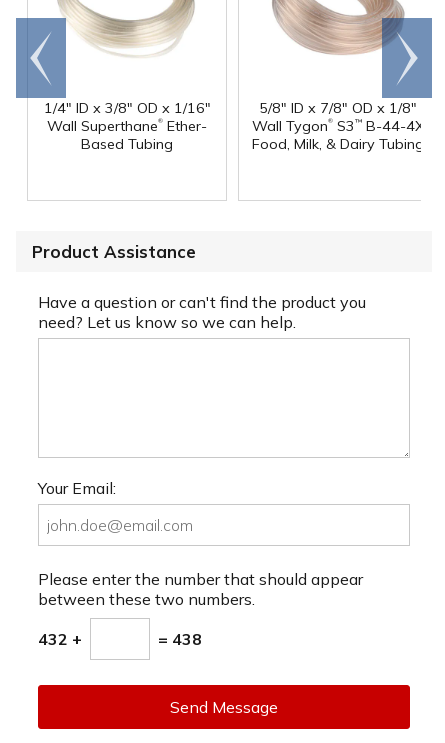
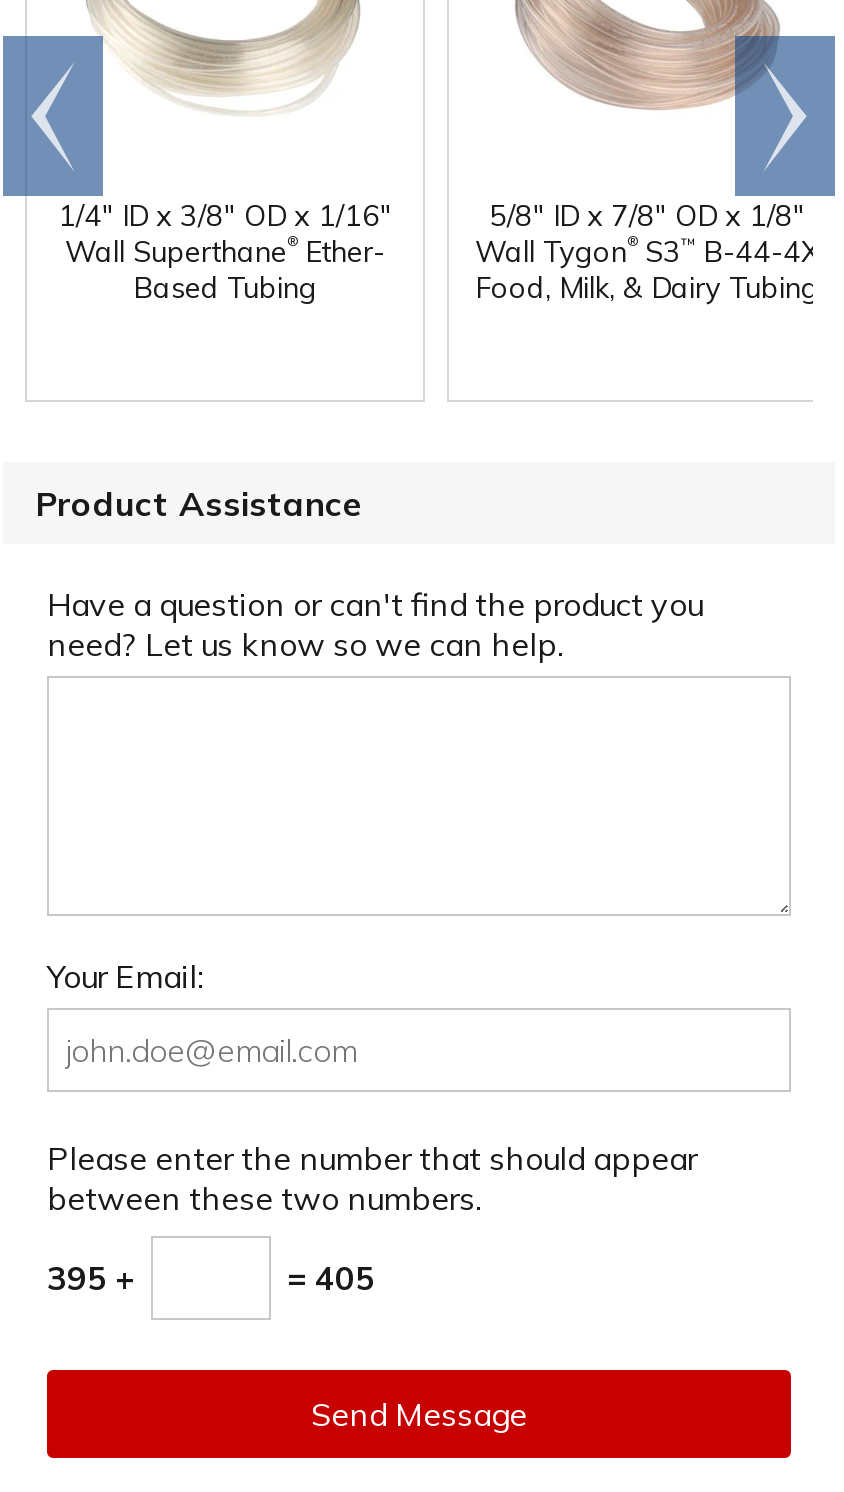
[38,629,86,649] 432 + -> [47,1259,143,1299] 395 +
[154,629,202,649] = 438 -> [279,1259,375,1299] = 405

